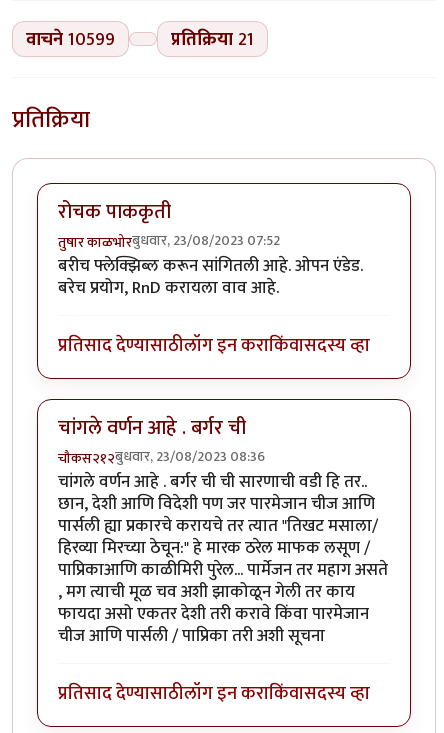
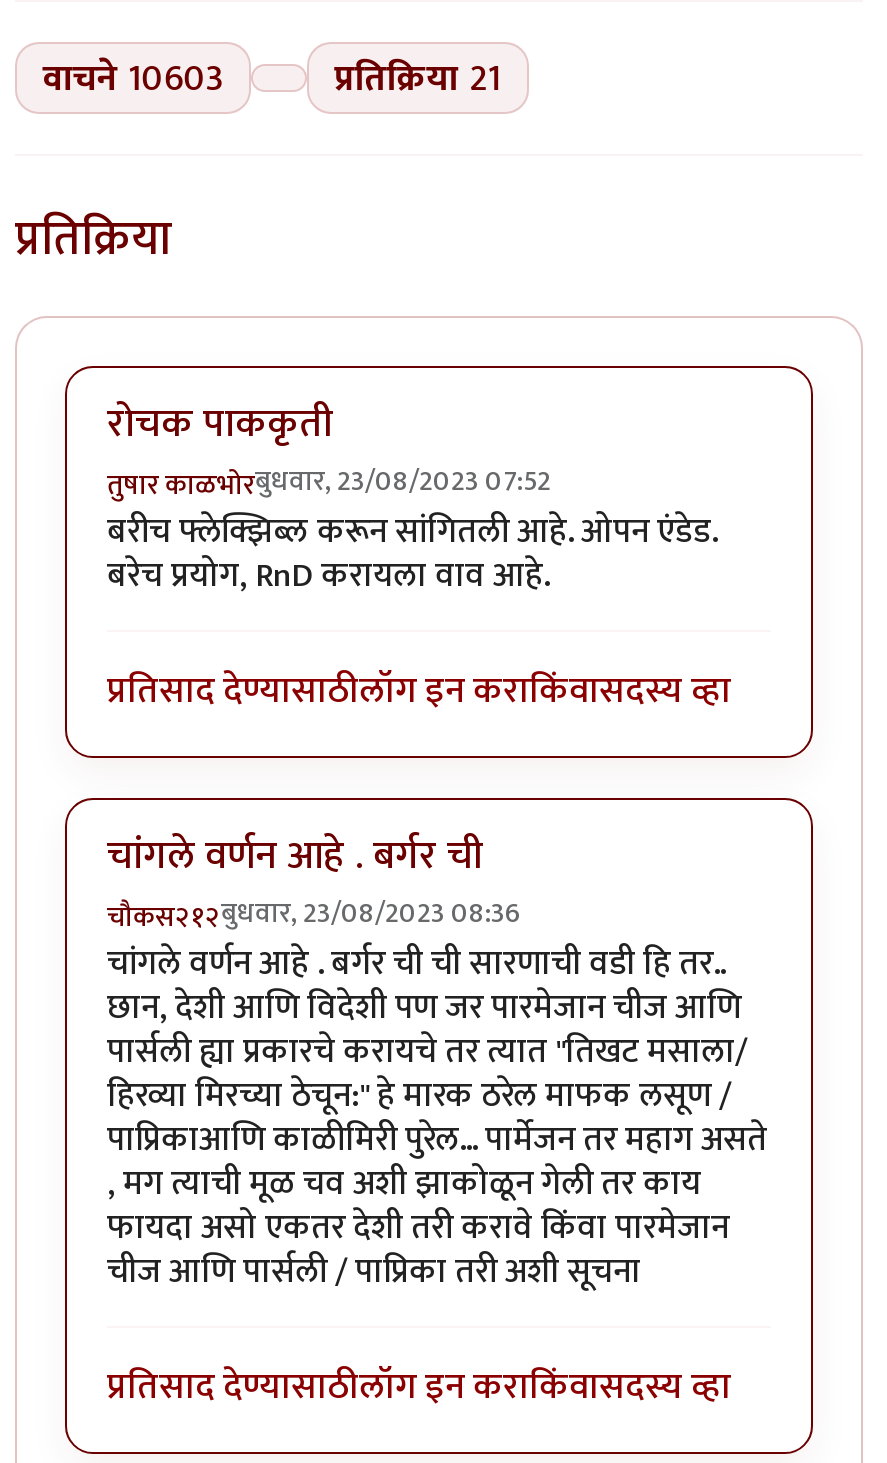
[26,24,115,55] वाचने 10599 -> [43,47,224,109] वाचने 10603

